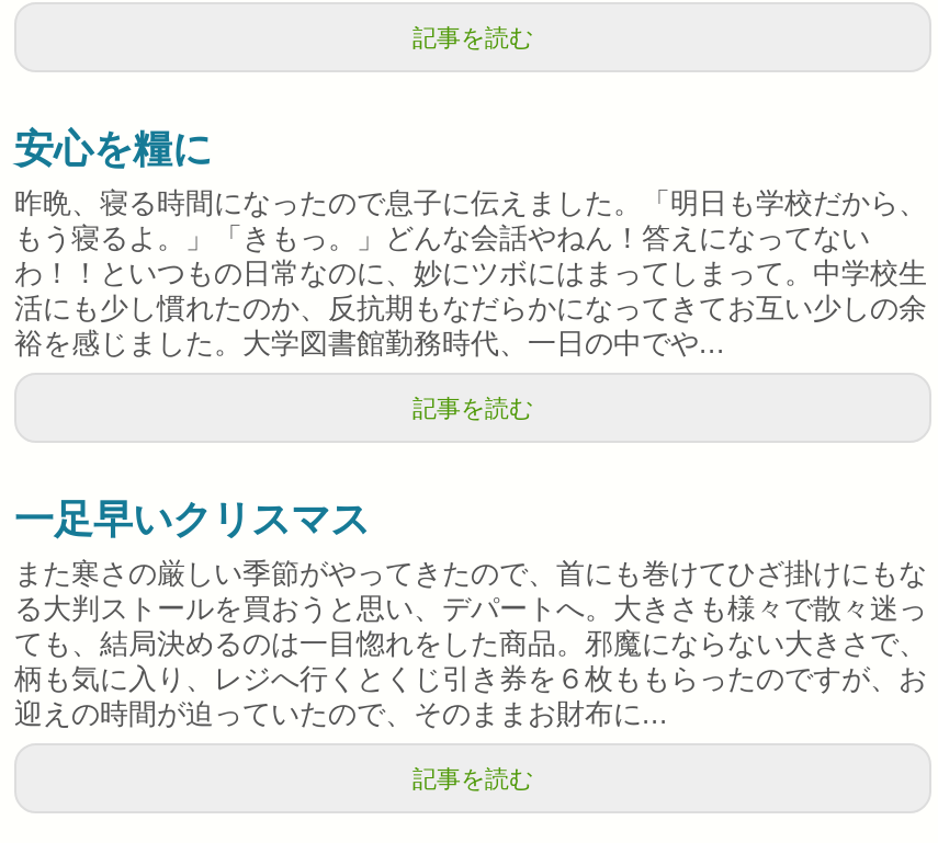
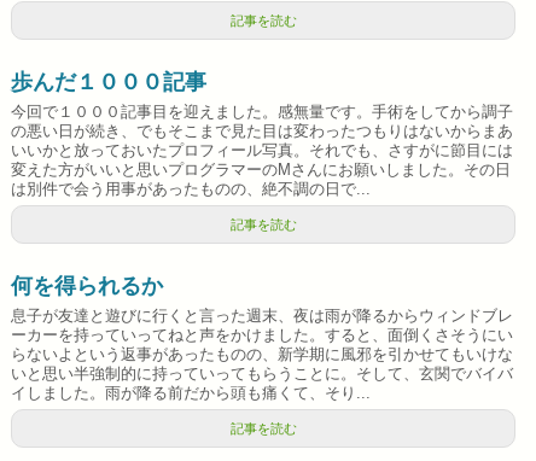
[14,127,927,360] 安心を糧に | 昨晩、寝る時間になったので息子に伝えました。「明日も学校だから、 | もう寝るよ。」「きもっ。」どんな会話やねん！答えになってない | わ！！といつもの日常なのに、妙にツボにはまってしまって。中学校生 | 活にも少し慣れたのか、反抗期もなだらかになってきてお互い少しの余 | 裕を感じました。大学図書館勤務時代、一日の中でや... -> [11,70,513,198] 歩んだ１０００記事 | 今回で１０００記事目を迎えました。感無量です。手術をしてから調子 | の悪い日が続き、でもそこまで見た目は変わったつもりはないからまあ | いいかと放っておいたプロフィール写真。それでも、さすがに節目には | 変えた方がいいと思いプログラマーのMさんにお願いしました。その日 | は別件で会う用事があったものの、絶不調の日で...
[14,498,927,730] 一足早いクリスマス | また寒さの厳しい季節がやってきたので、首にも巻けてひざ掛けにもな | る大判ストールを買おうと思い、デパートへ。大きさも様々で散々迷っ | ても、結局決めるのは一目惚れをした商品。邪魔にならない大きさで、 | 柄も気に入り、レジへ行くとくじ引き券を６枚ももらったのですが、お | 迎えの時間が迫っていたので、そのままお財布に... -> [11,274,513,402] 何を得られるか | 息子が友達と遊びに行くと言った週末、夜は雨が降るからウィンドブレ | ーカーを持っていってねと声をかけました。すると、面倒くさそうにい | らないよという返事があったものの、新学期に風邪を引かせてもいけな | いと思い半強制的に持っていってもらうことに。そして、玄関でバイバ | イしました。雨が降る前だから頭も痛くて、そり...

